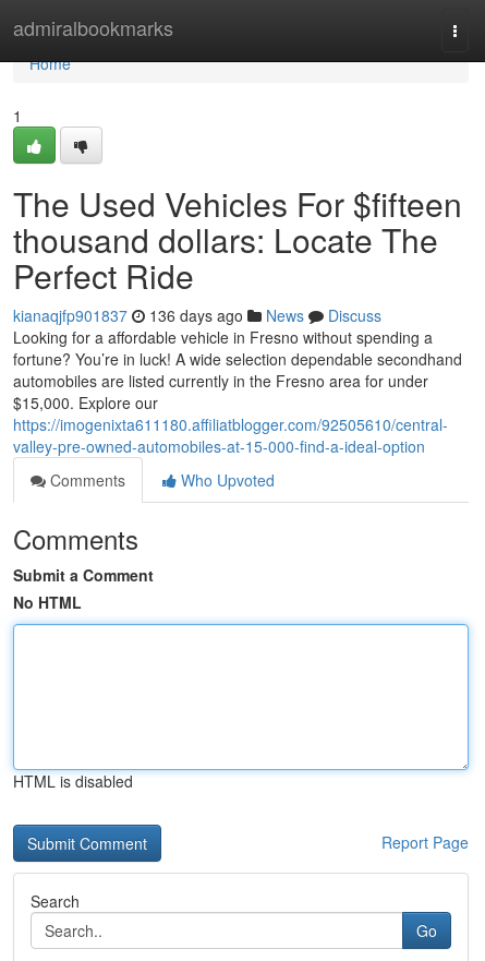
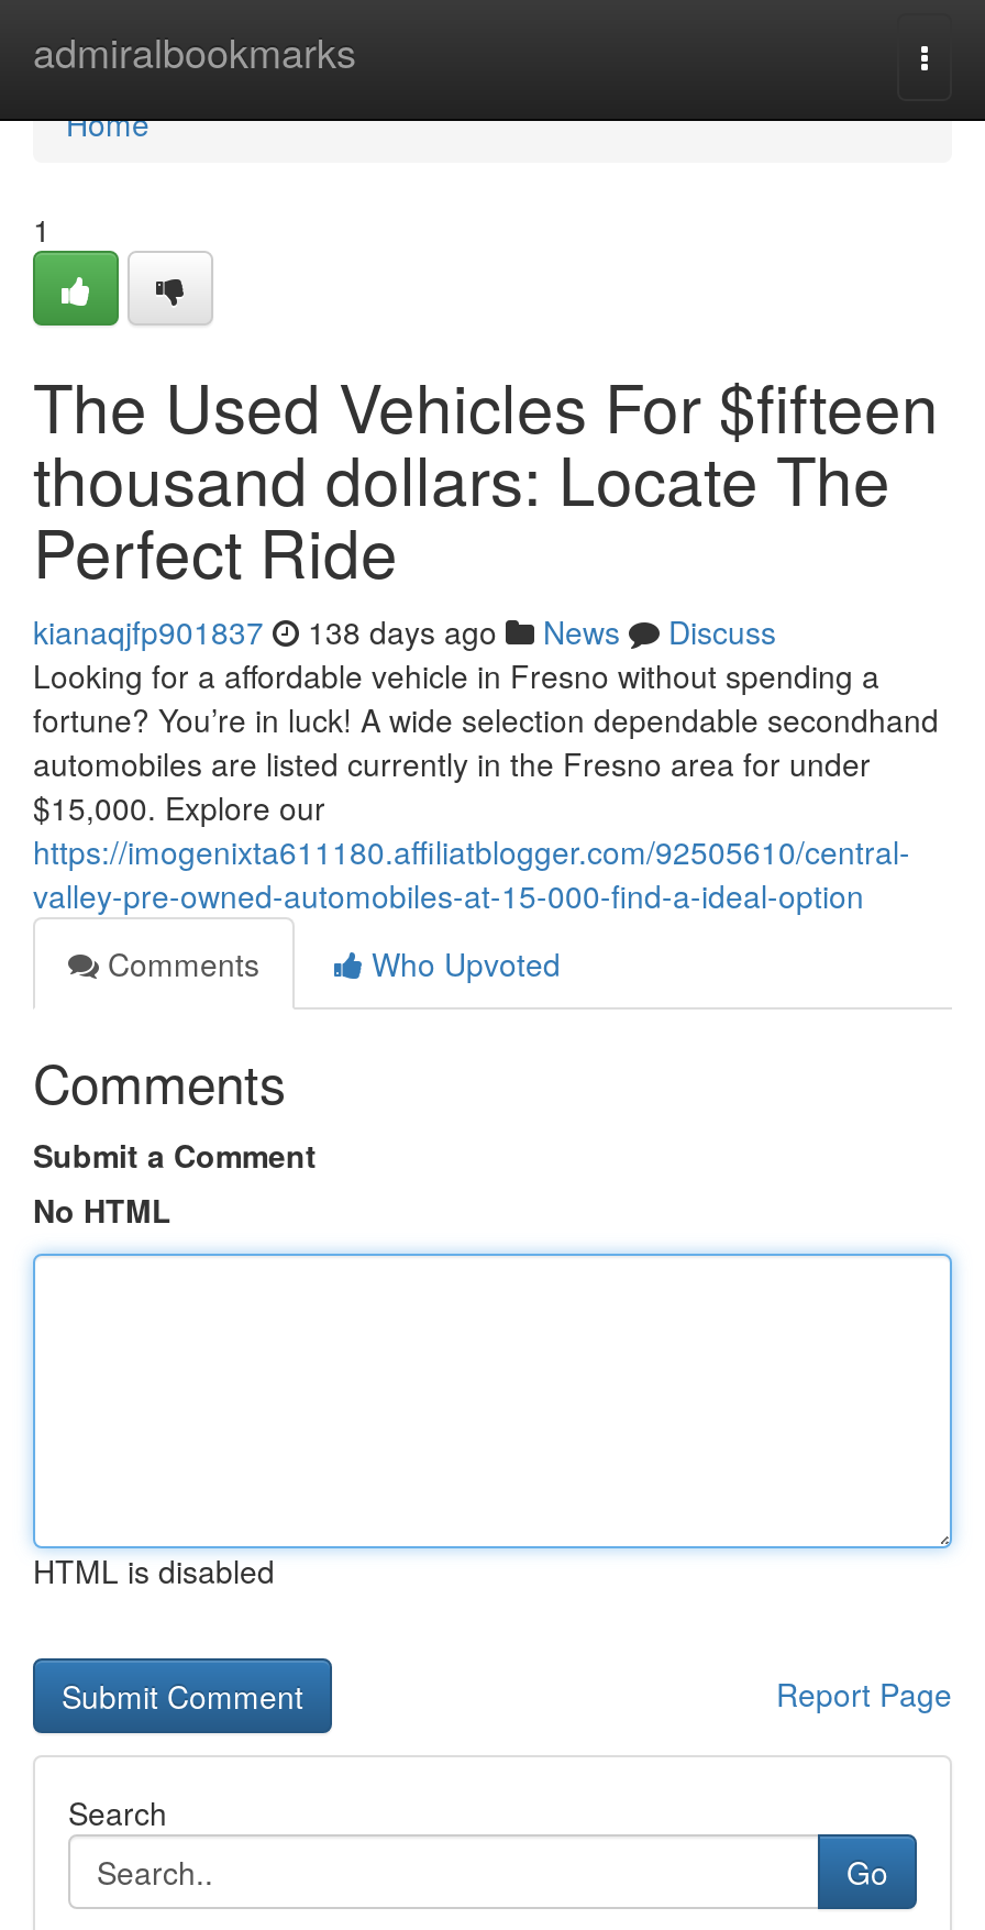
[13,304,381,326] kianaqjfp901837 136 days ago News Discuss -> [33,609,776,653] kianaqjfp901837 138 days ago News Discuss

